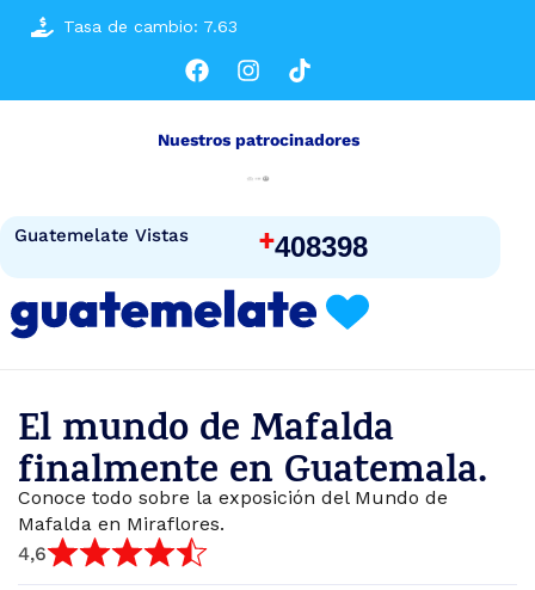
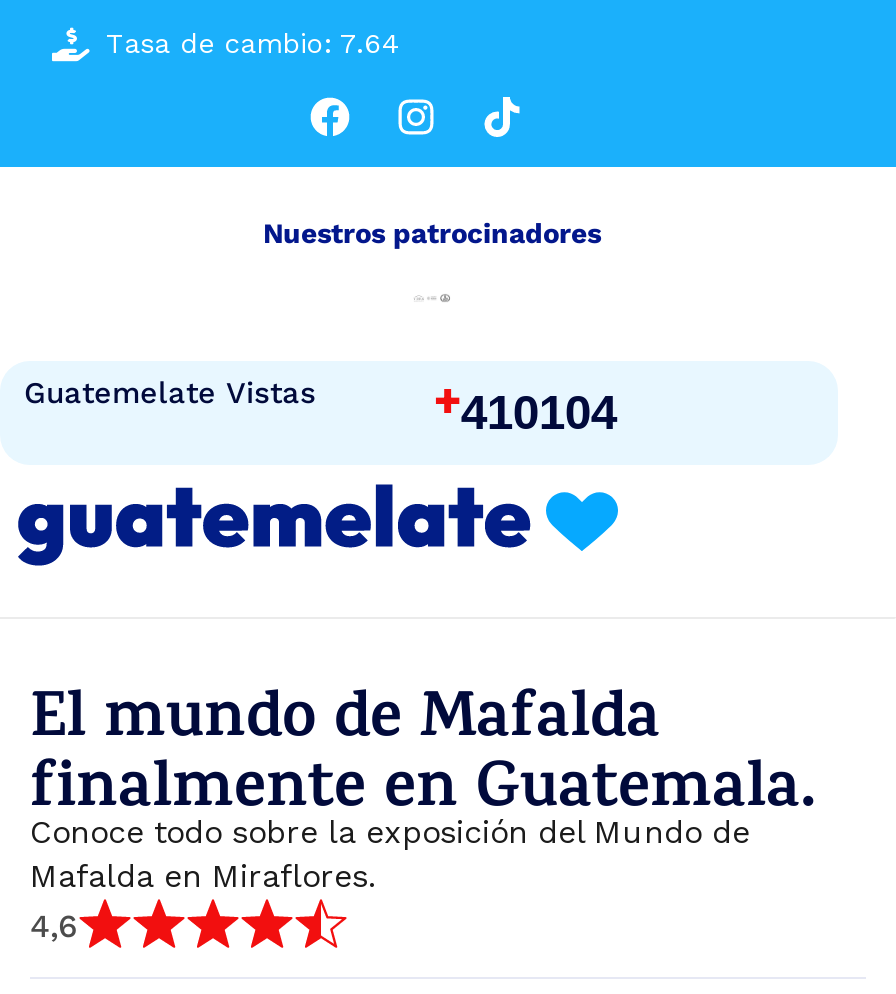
[63,17,238,36] Tasa de cambio: 7.63 -> [106,27,398,59] Tasa de cambio: 7.64
[260,223,368,263] +408398 -> [435,373,617,439] +410104

